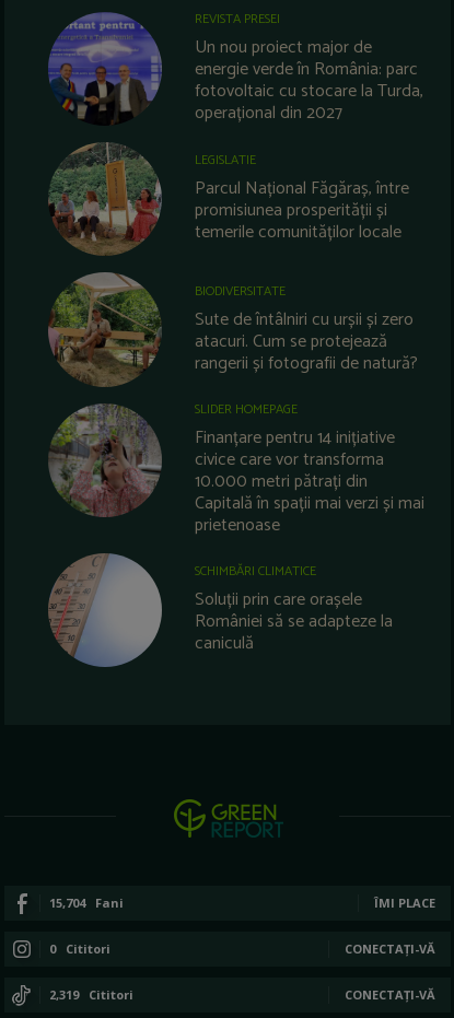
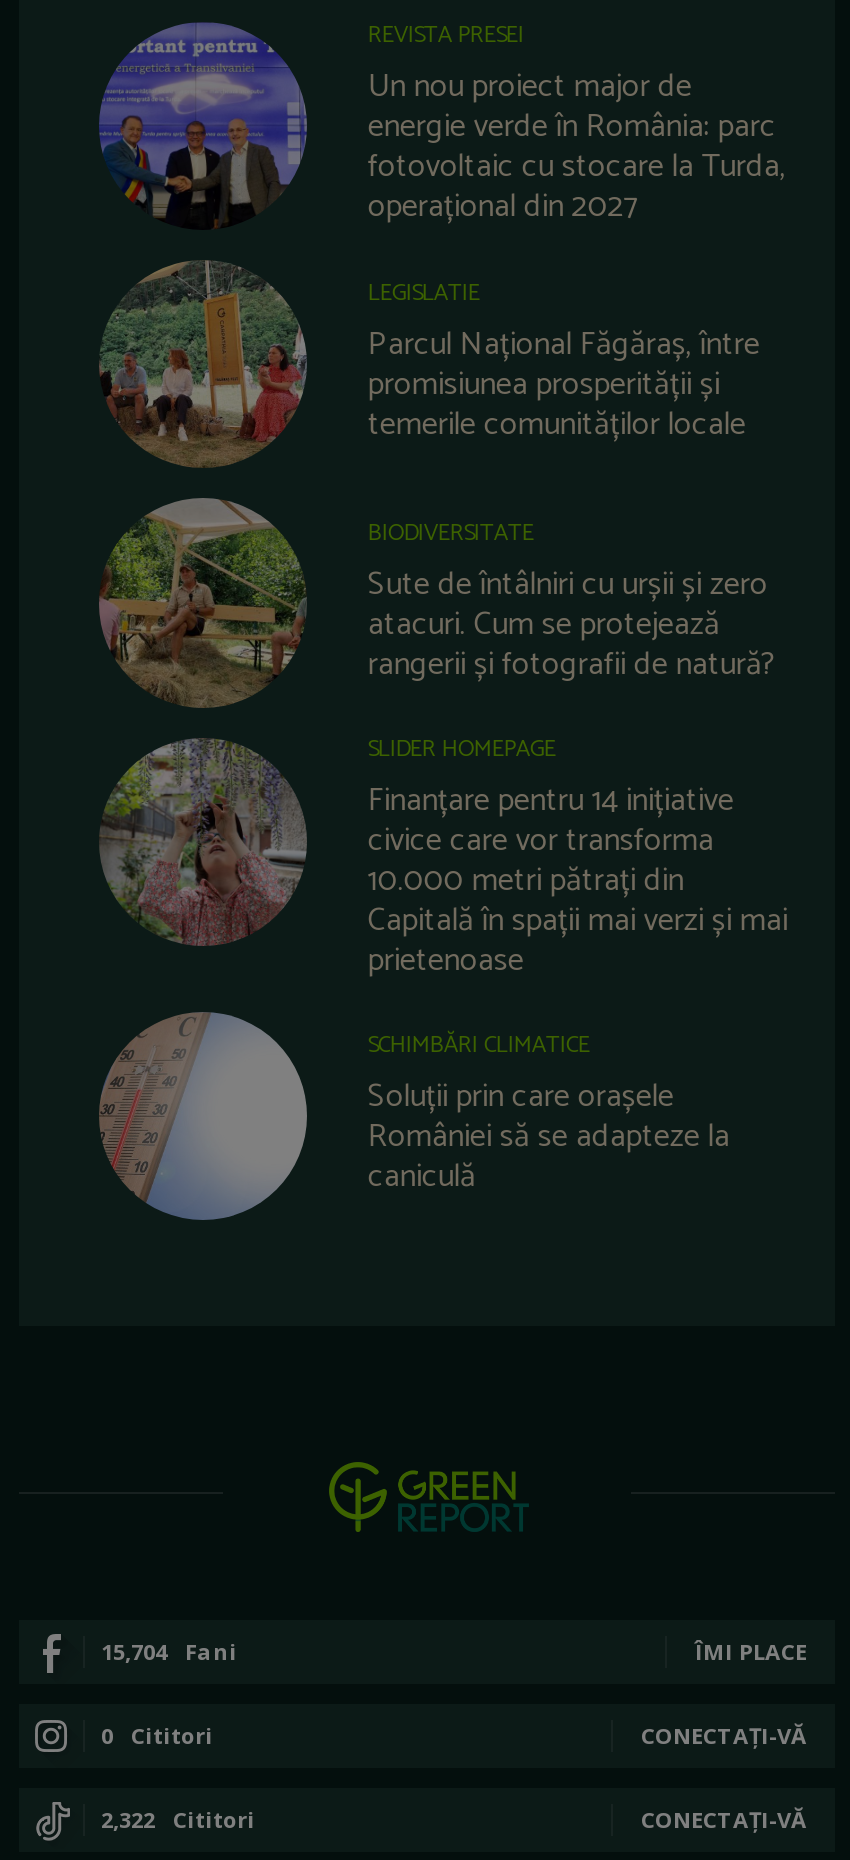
[49,987,133,1003] 2,319 Cititori -> [101,1804,255,1834] 2,322 Cititori

